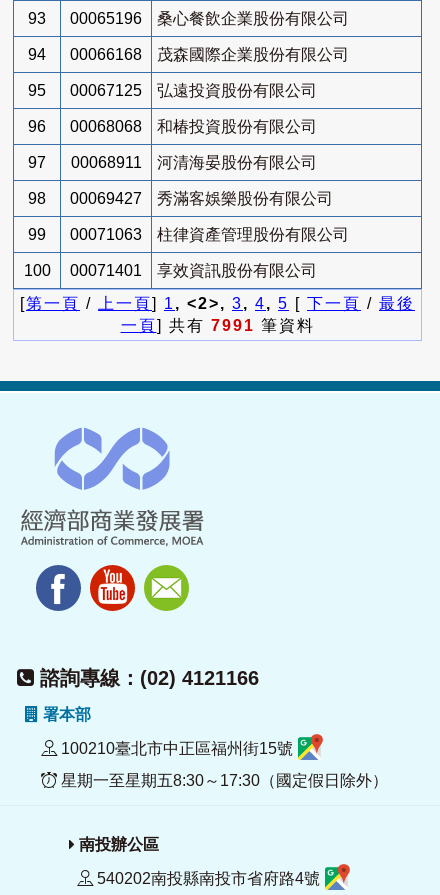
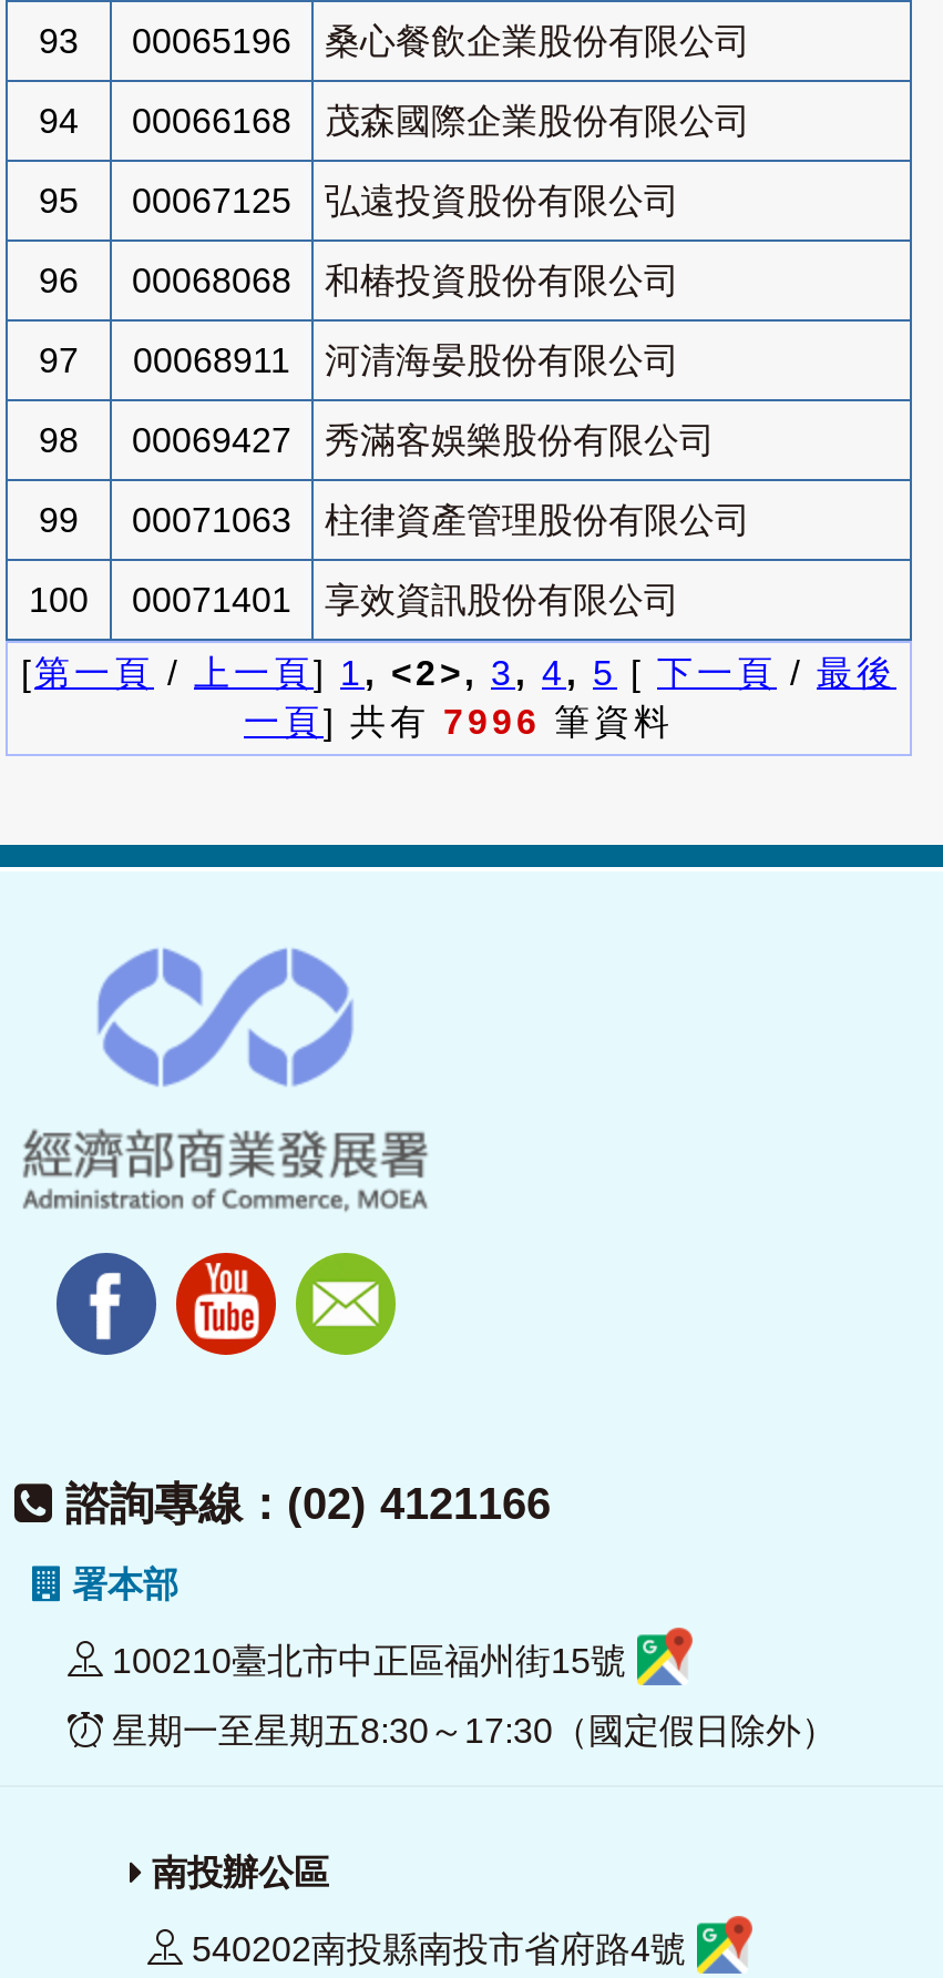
[120,317,314,334] 一頁] 共有7991筆資料 -> [244,703,674,740] 一頁] 共有7996筆資料

